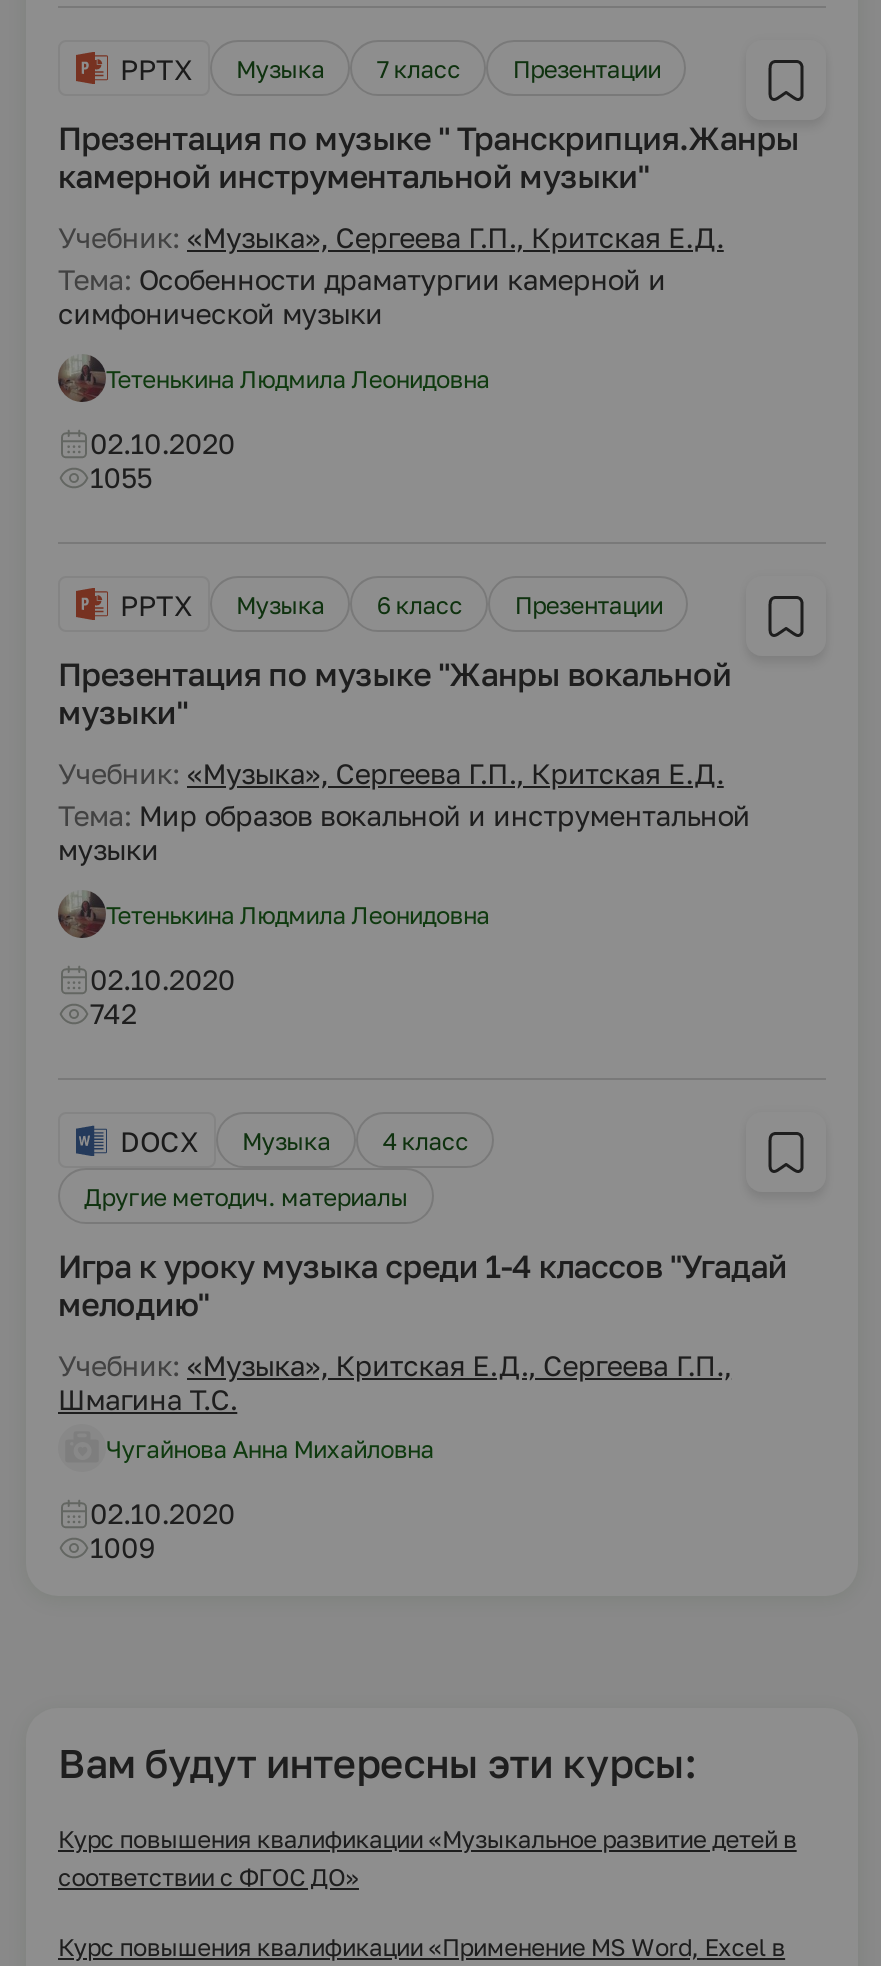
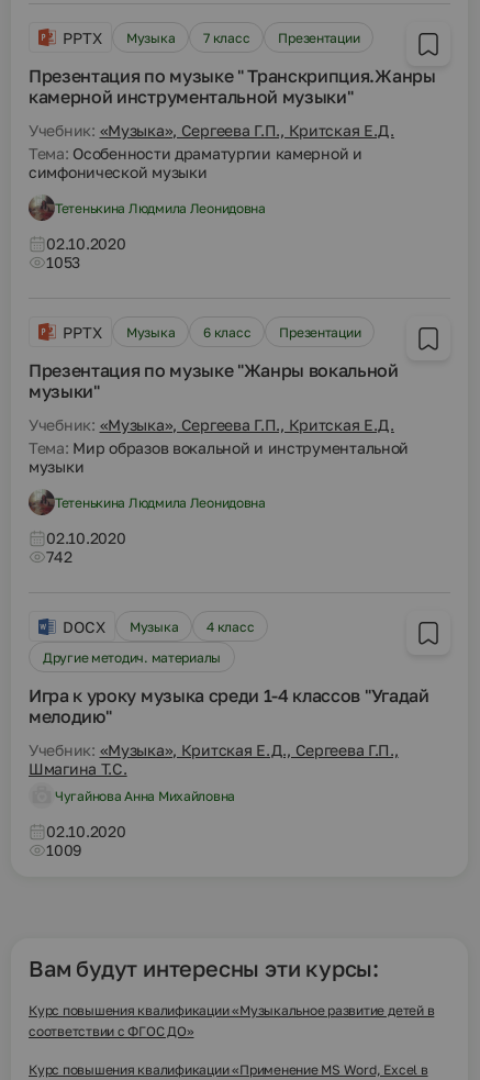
[90,460,152,494] 1055 -> [46,253,80,271] 1053

